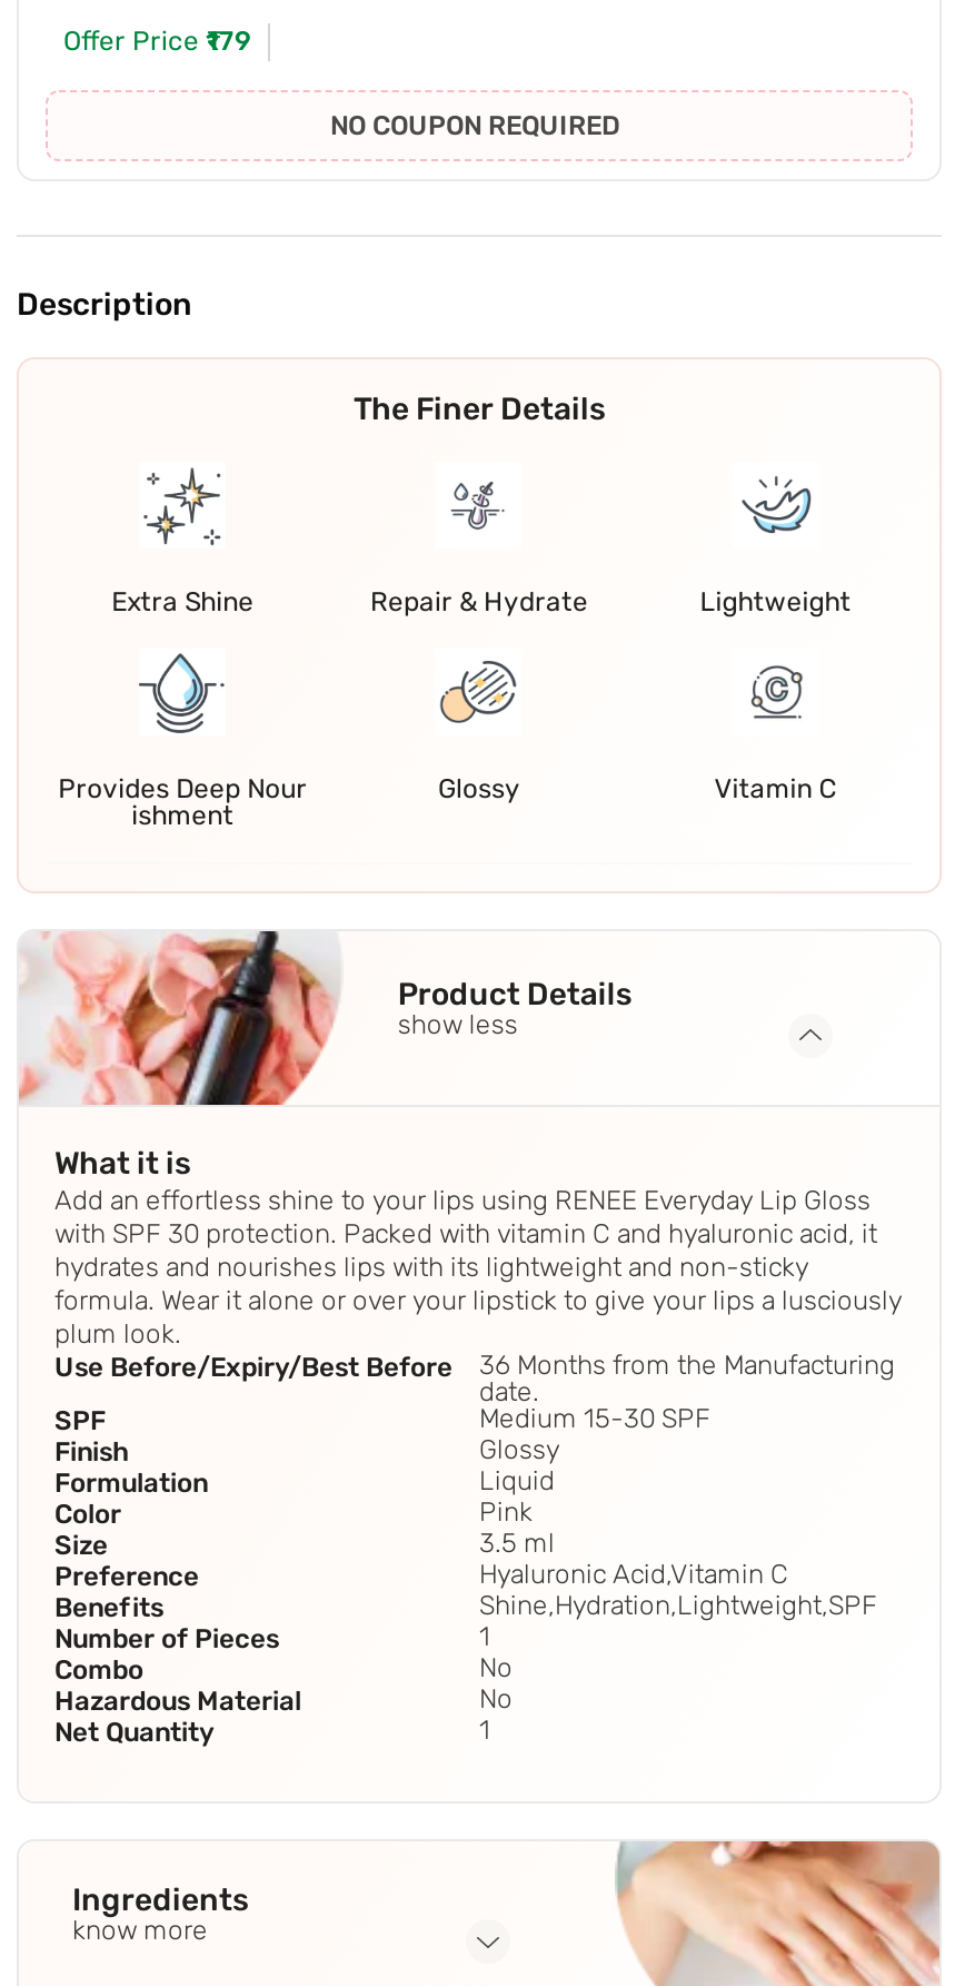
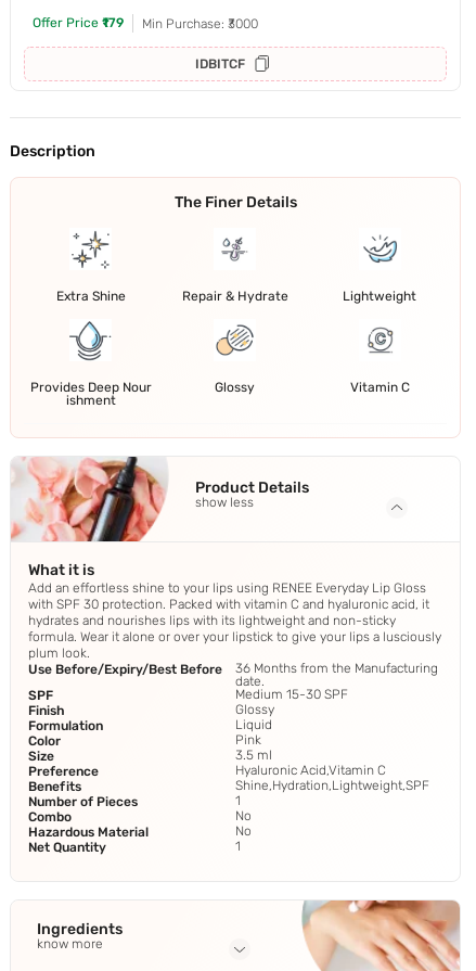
[330,111,619,142] NO COUPON REQUIRED -> [142,16,258,72] Min Purchase: ₹3000 | IDBITCF

